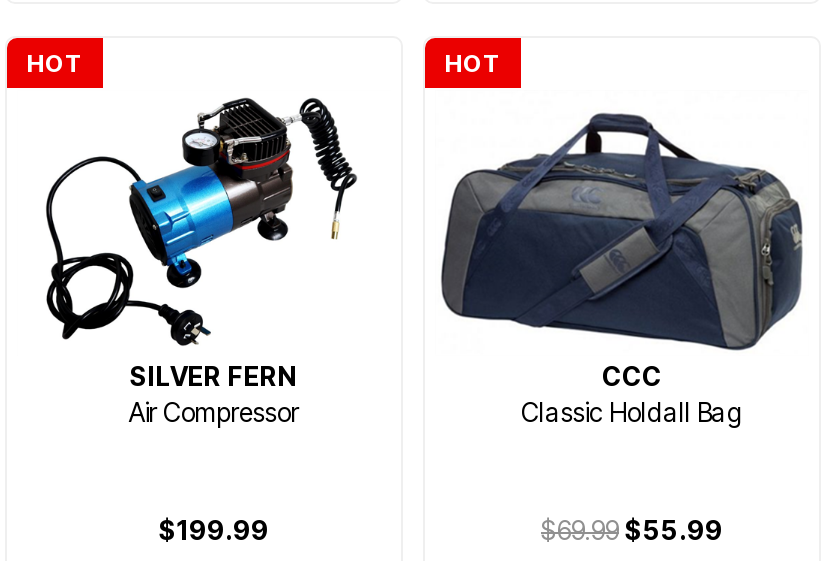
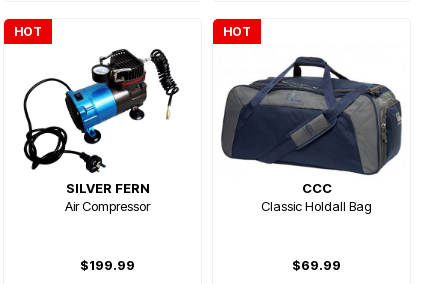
[541,514,723,546] $69.99 $55.99 -> [292,257,341,273] $69.99

